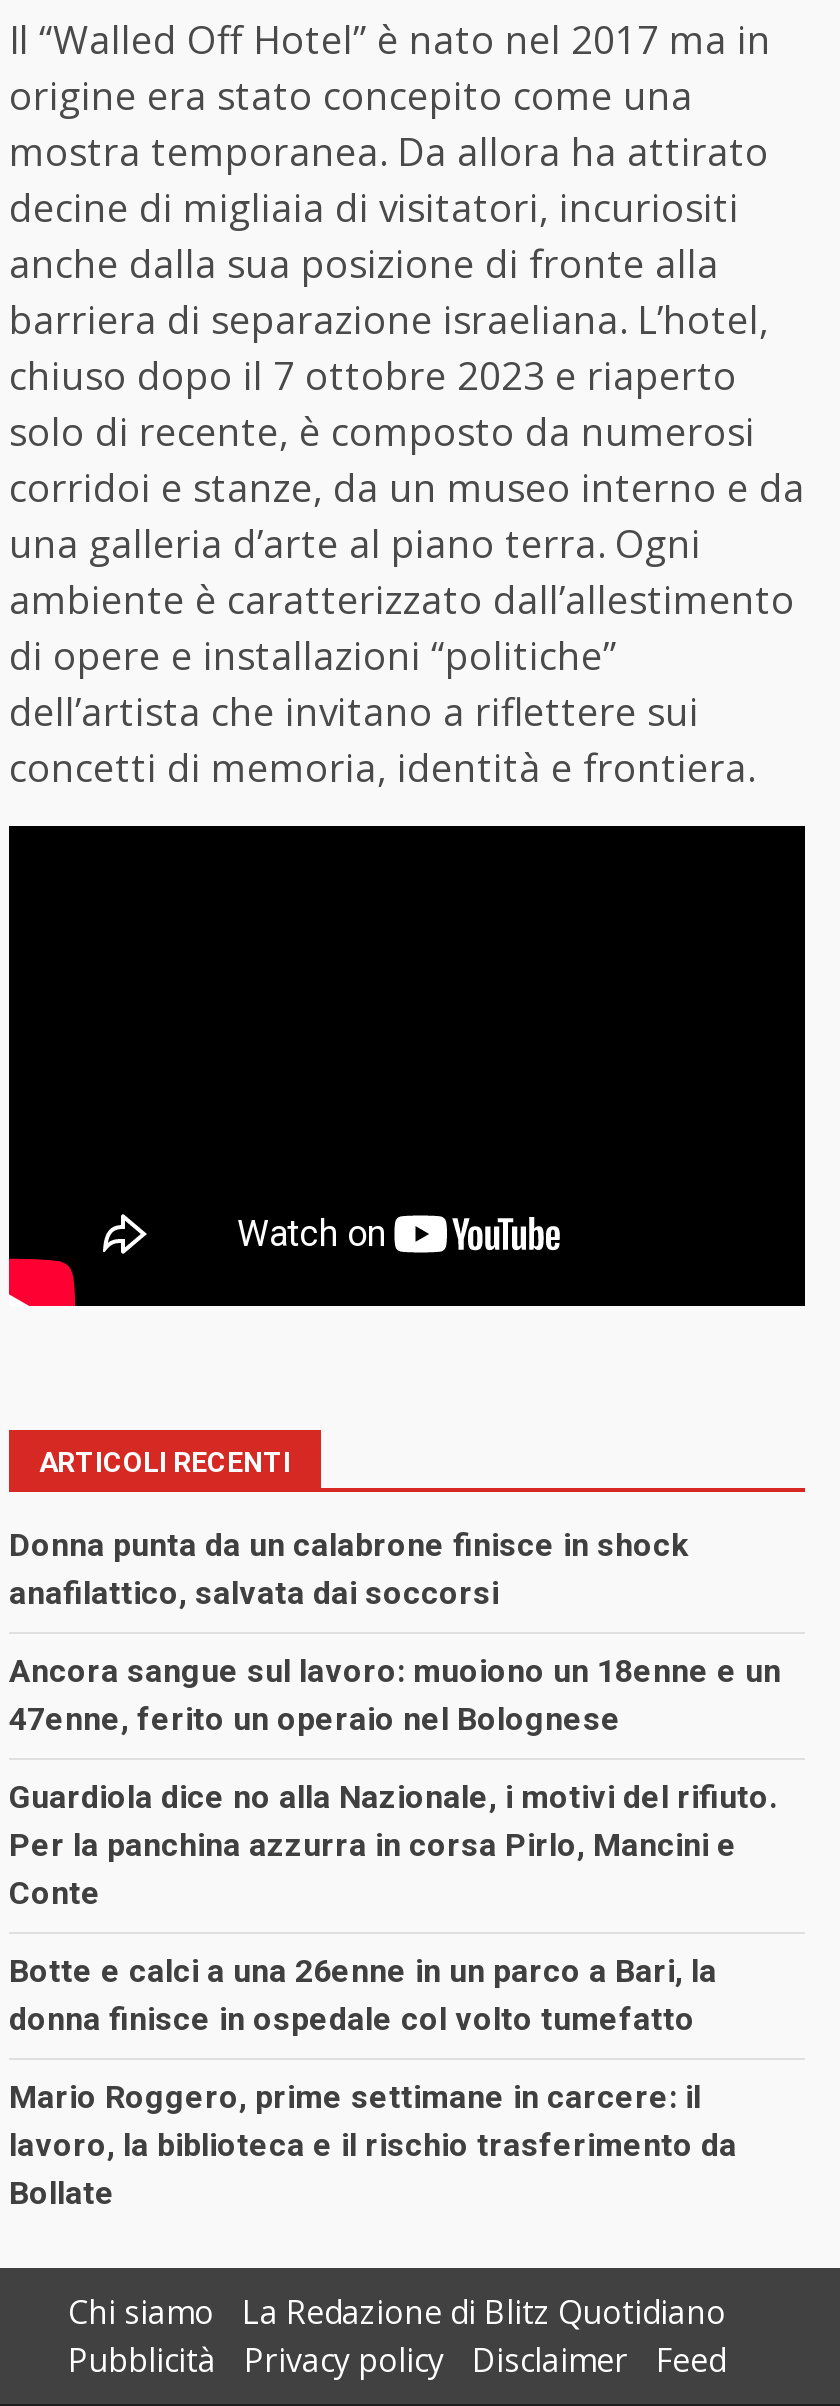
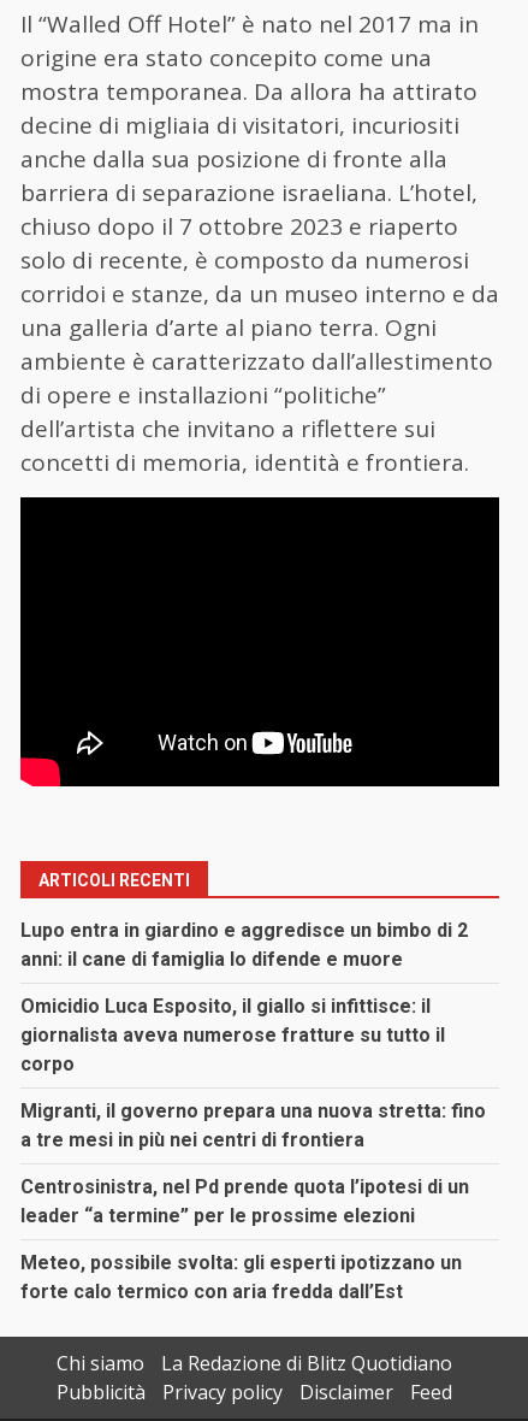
[9,1525,689,1611] Donna punta da un calabrone finisce in shock | anafilattico, salvata dai soccorsi -> [20,919,468,971] Lupo entra in giardino e aggredisce un bimbo di 2 | anni: il cane di famiglia lo difende e muore
[9,1651,781,1737] Ancora sangue sul lavoro: muoiono un 18enne e un | 47enne, ferito un operaio nel Bolognese -> [20,995,445,1076] Omicidio Luca Esposito, il giallo si infittisce: il | giornalista aveva numerose fratture su tutto il | corpo
[9,1777,777,1911] Guardiola dice no alla Nazionale, i motivi del rifiuto. | Per la panchina azzurra in corsa Pirlo, Mancini e | Conte -> [20,1100,486,1152] Migranti, il governo prepara una nuova stretta: fino | a tre mesi in più nei centri di frontiera
[9,1951,717,2037] Botte e calci a una 26enne in un parco a Bari, la | donna finisce in ospedale col volto tumefatto -> [20,1176,469,1228] Centrosinistra, nel Pd prende quota l’ipotesi di un | leader “a termine” per le prossime elezioni
[9,2077,737,2211] Mario Roggero, prime settimane in carcere: il | lavoro, la biblioteca e il rischio trasferimento da | Bollate -> [20,1252,462,1303] Meteo, possibile svolta: gli esperti ipotizzano un | forte calo termico con aria fredda dall’Est

